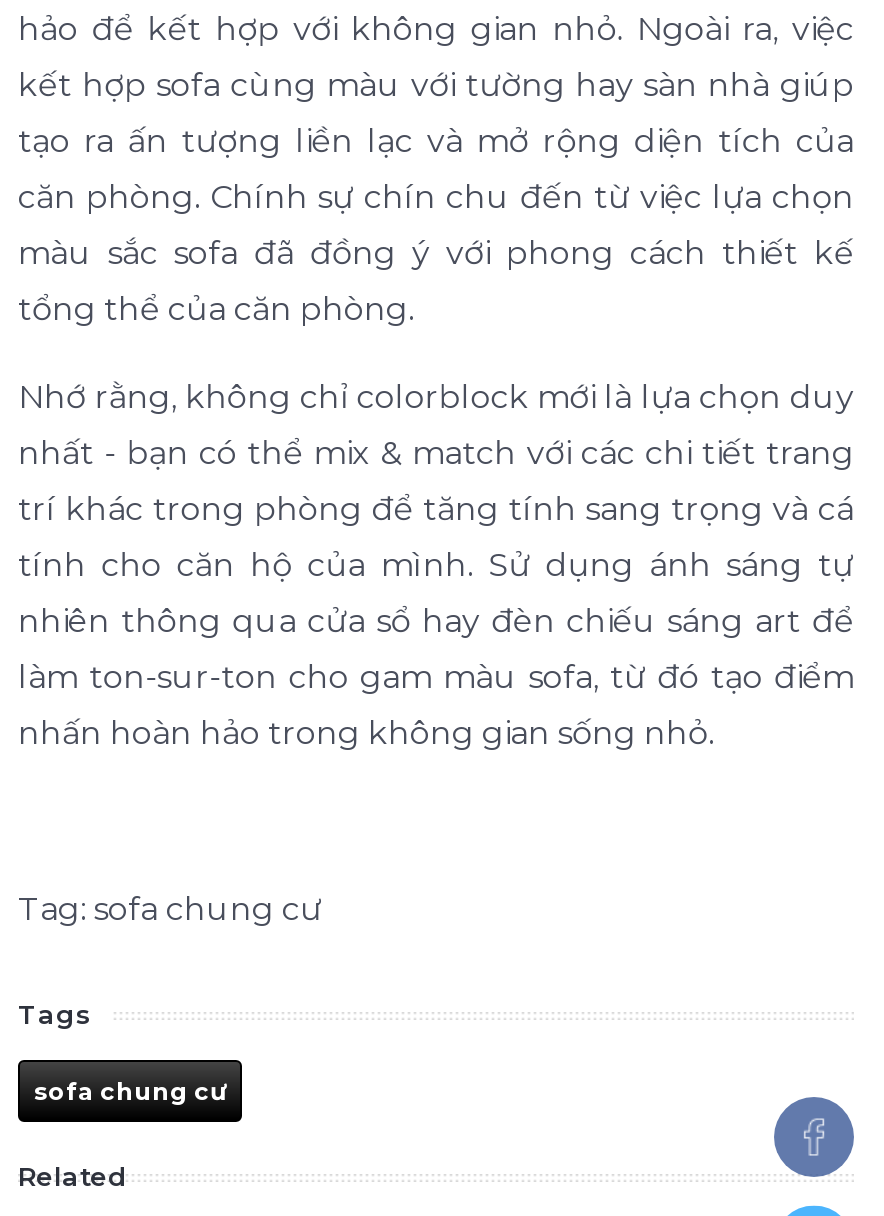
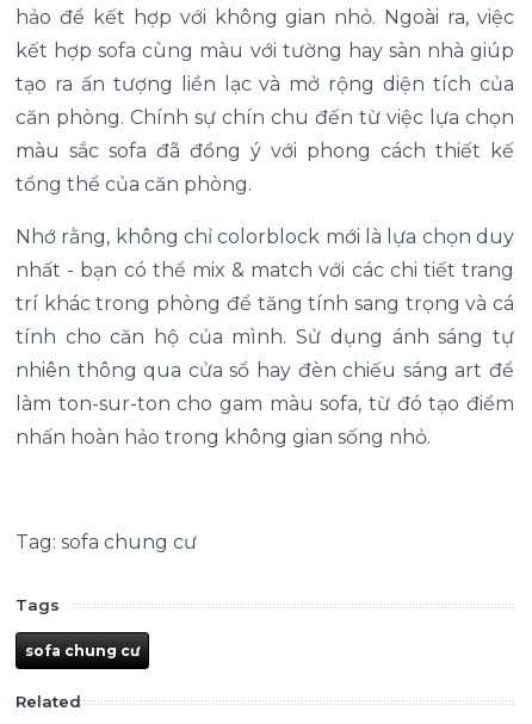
[772,1094,856,1178] [image] -> none

